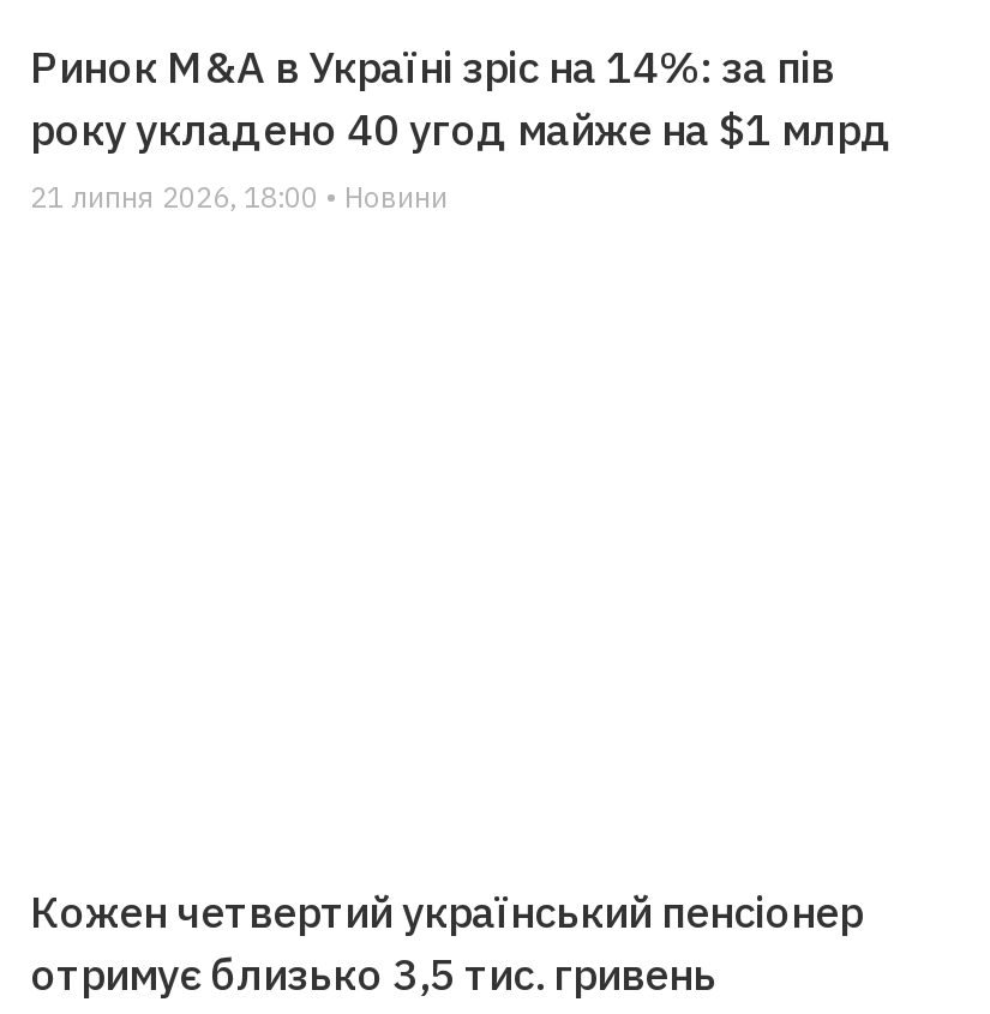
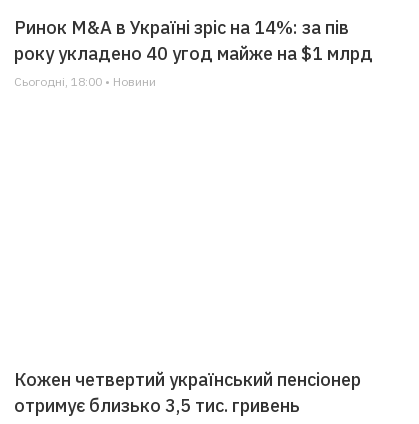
[30,179,448,215] 21 липня 2026, 18:00 • Новини -> [14,74,156,89] Сьогодні, 18:00 • Новини

